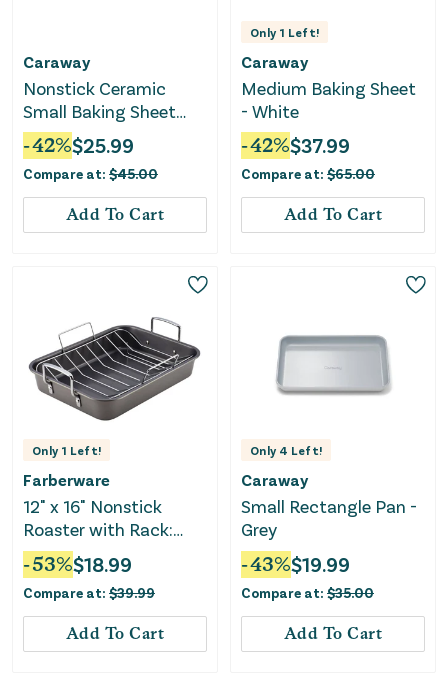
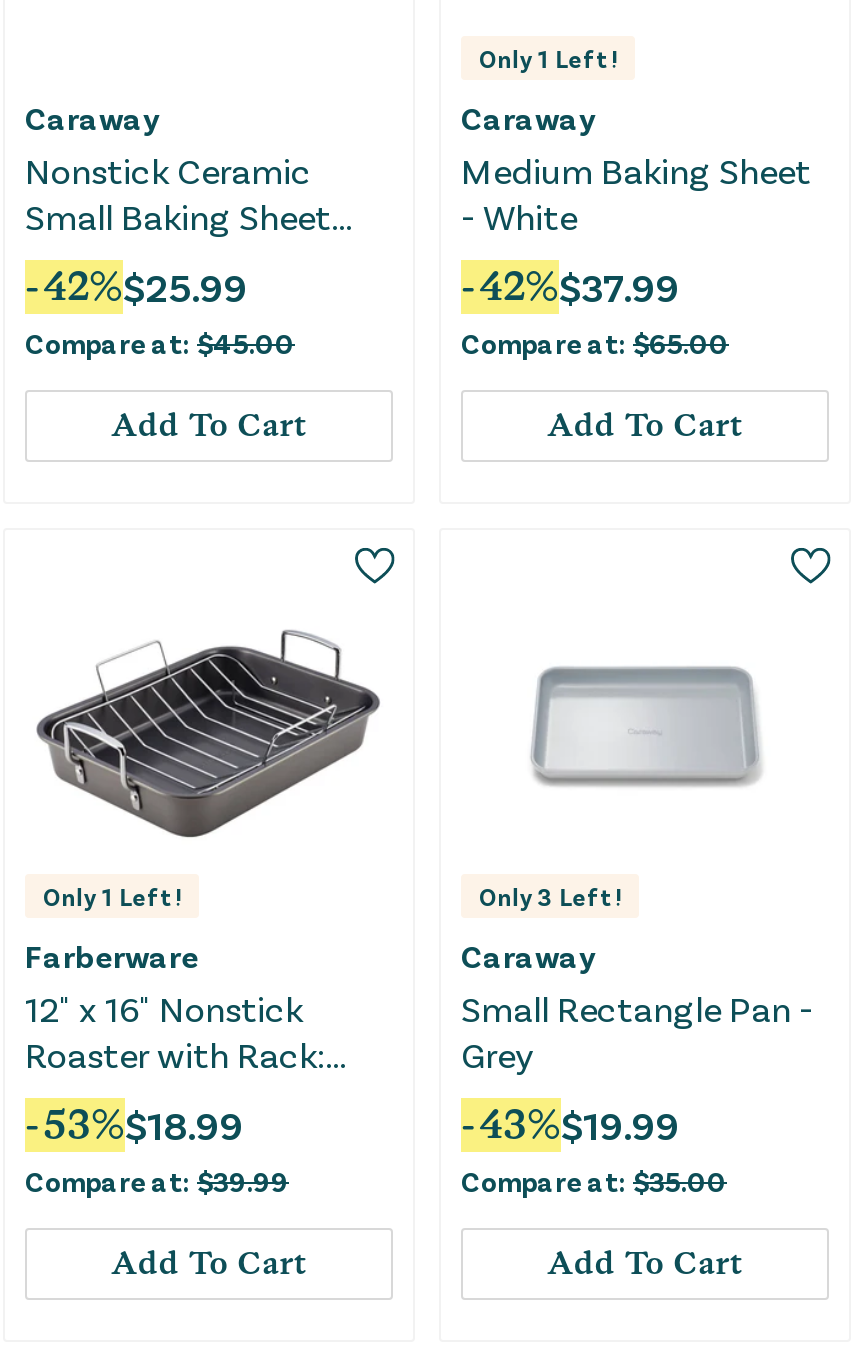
[250,443,322,457] Only 4 Left! -> [479,882,622,910] Only 3 Left!

